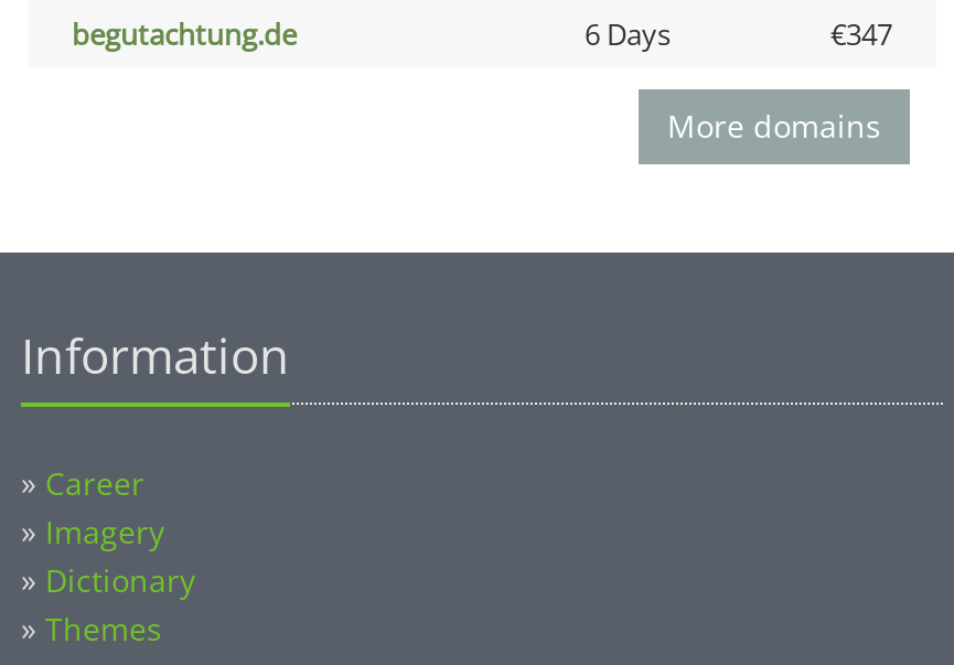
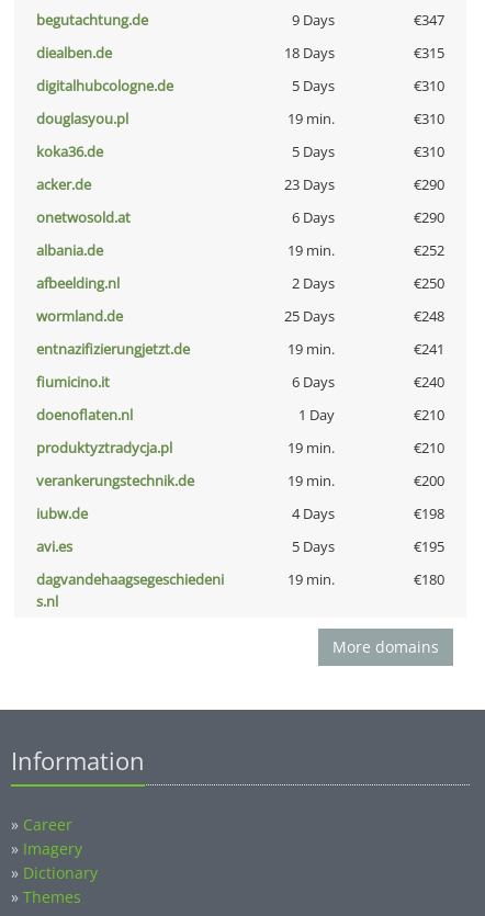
[585,14,671,54] 6 Days -> [291,10,334,30] 9 Days
none -> [36,43,444,611] diealben.de | 18 Days | €315 | digitalhubcologne.de | 5 Days | €310 | douglasyou.pl | 19 min. | €310 | koka36.de | 5 Days | €310 | acker.de | 23 Days | €290 | onetwosold.at | 6 Days | €290 | albania.de | 19 min. | €252 | afbeelding.nl | 2 Days | €250 | wormland.de | 25 Days | €248 | entnazifizierungjetzt.de | 19 min. | €241 | fiumicino.it | 6 Days | €240 | doenoflaten.nl | 1 Day | €210 | produktyztradycja.pl | 19 min. | €210 | verankerungstechnik.de | 19 min. | €200 | iubw.de | 4 Days | €198 | avi.es | 5 Days | €195 | dagvandehaagsegeschiedeni | s.nl
none -> [287,569,444,589] 19 min. | €180

